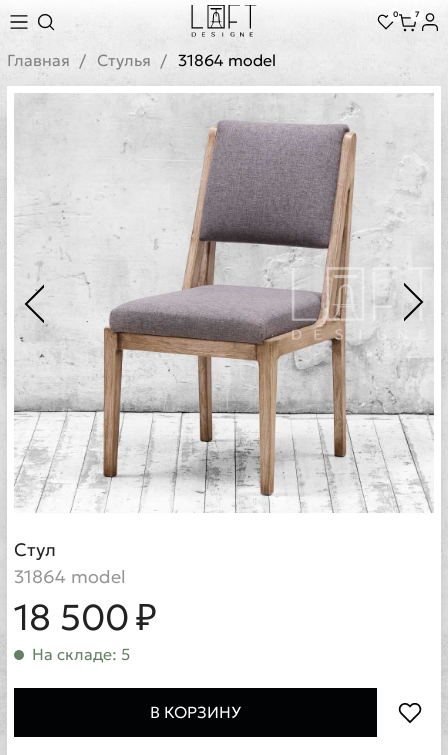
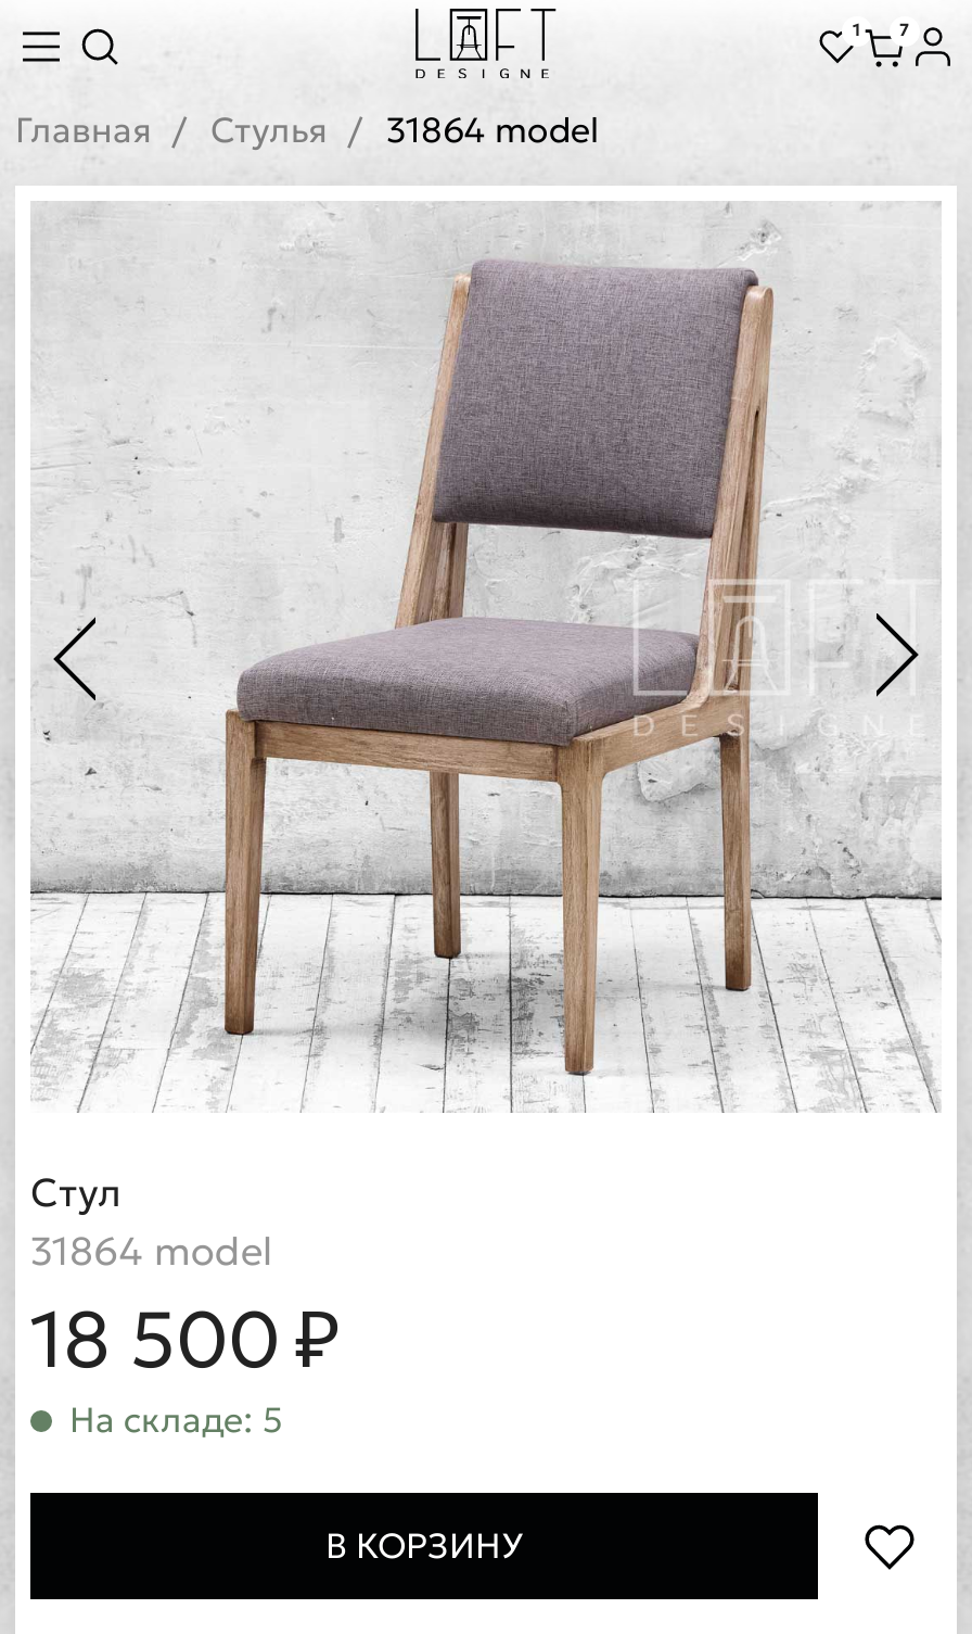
[392,9,419,19] 0 7 -> [853,18,910,40] 1 7

